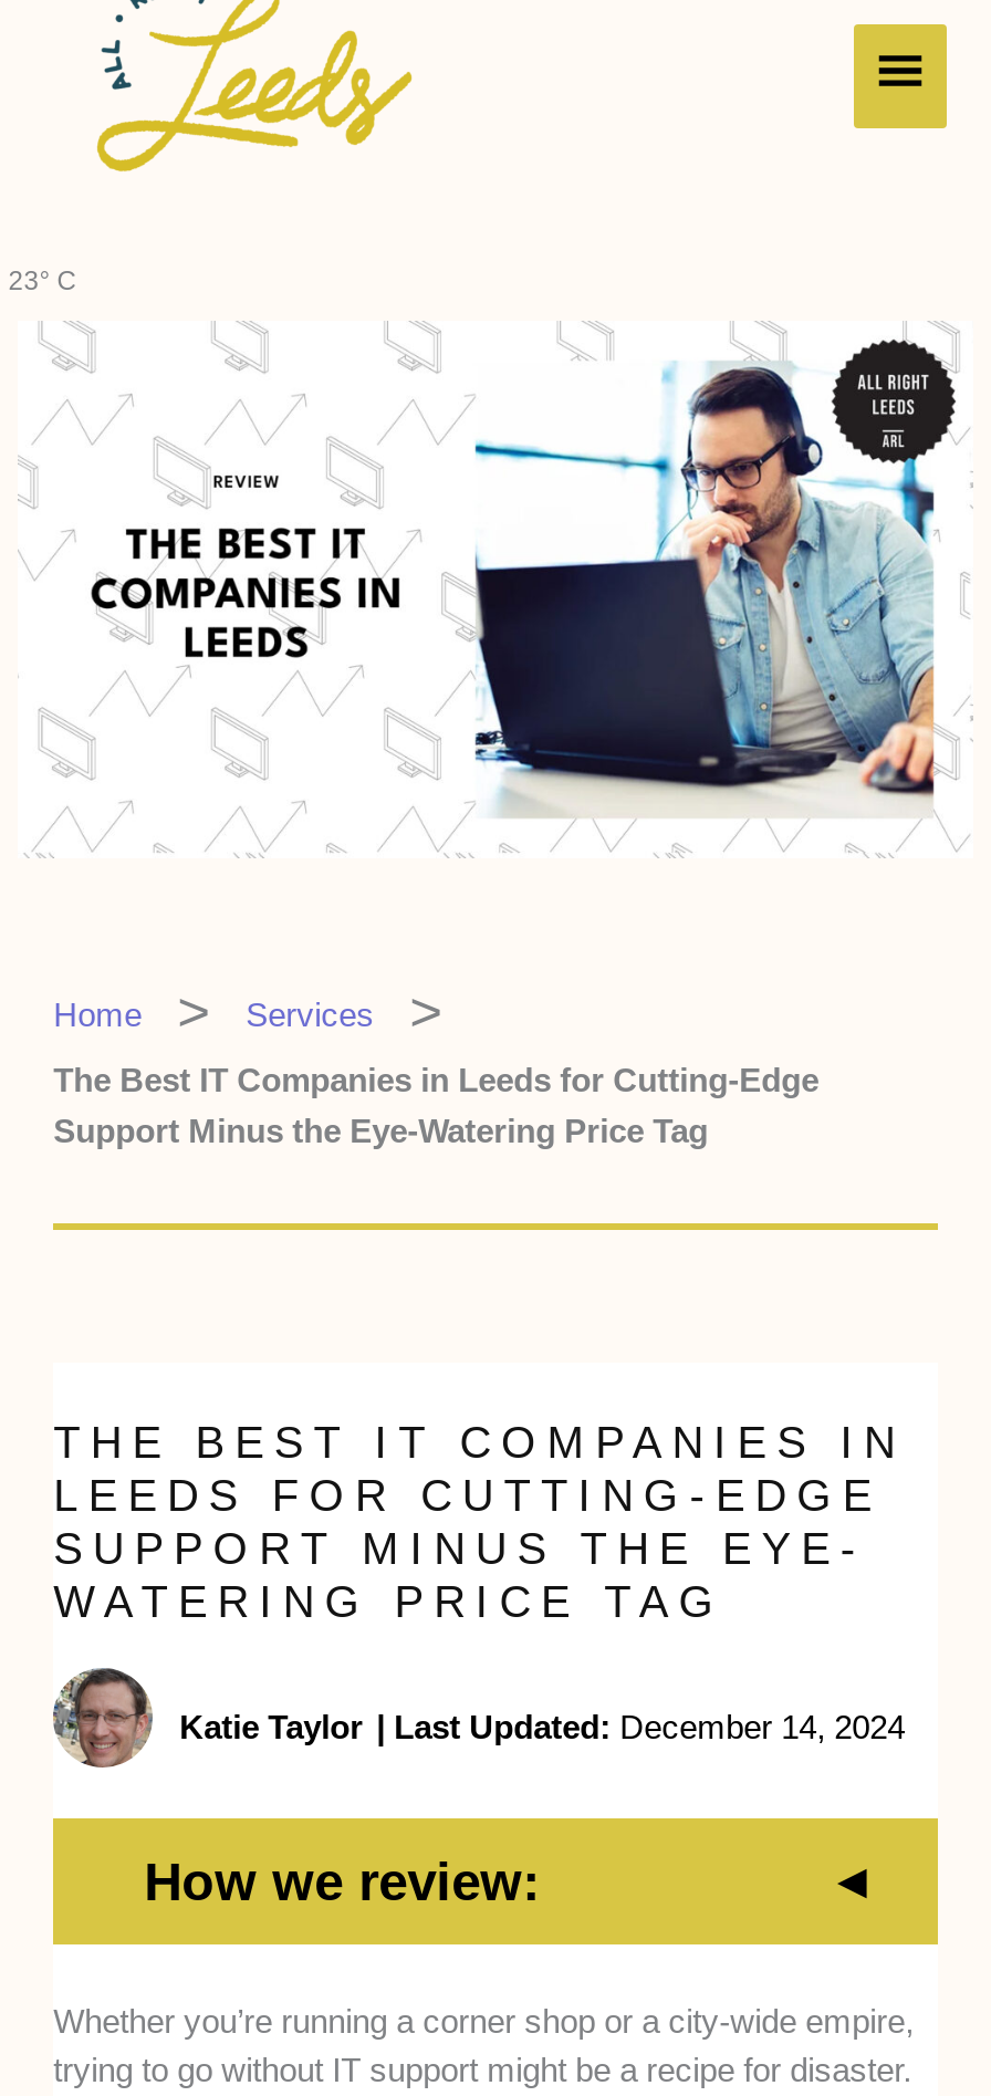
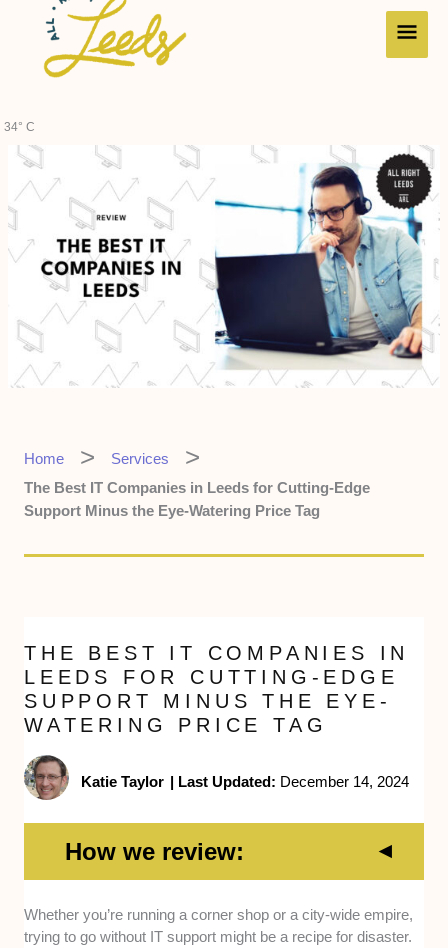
[8,265,77,296] 23° C -> [4,120,35,134] 34° C

